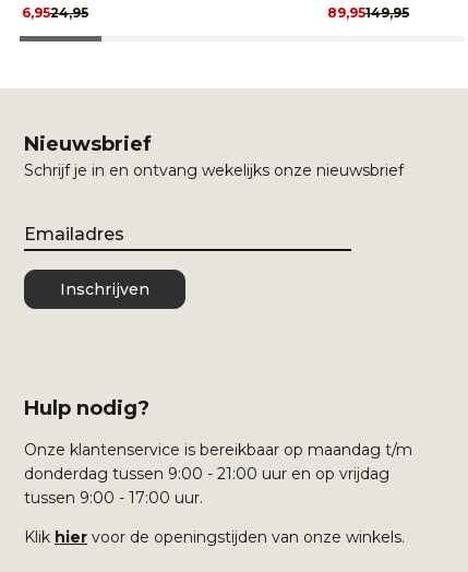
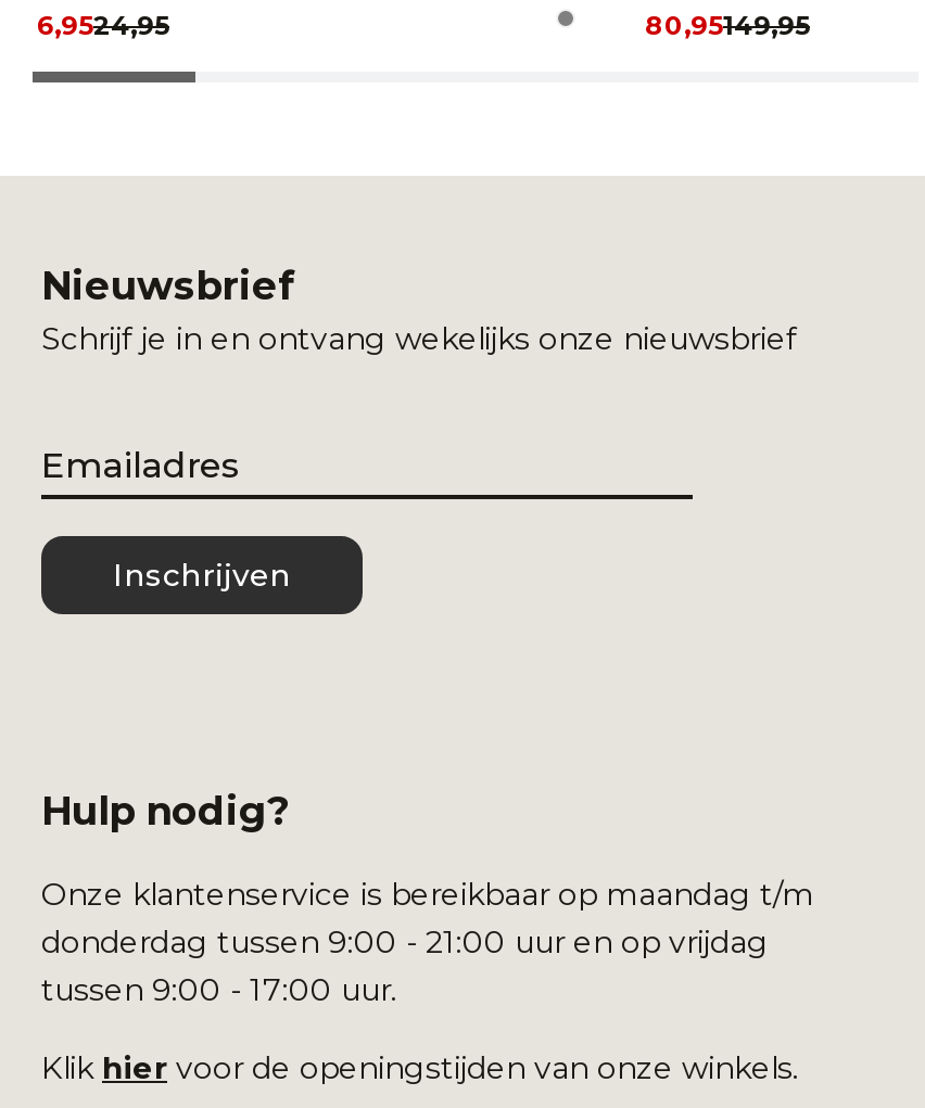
[327,4,409,21] 89,95 149,95 -> [645,9,810,41] 80,95 149,95

